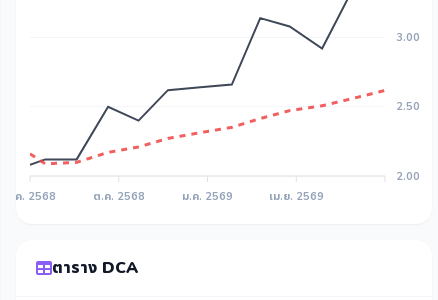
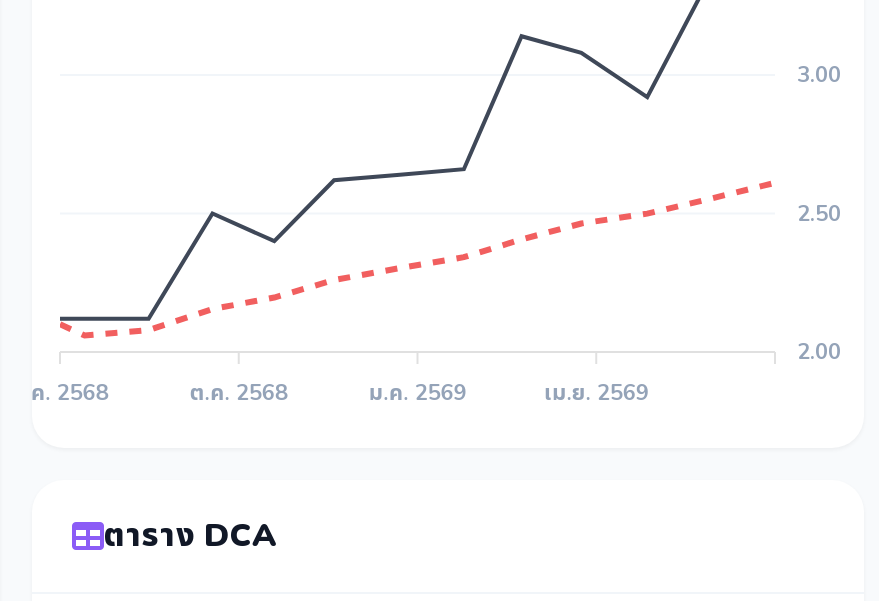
[29,109,148,169] [image] -> [58,212,304,340] [image]

